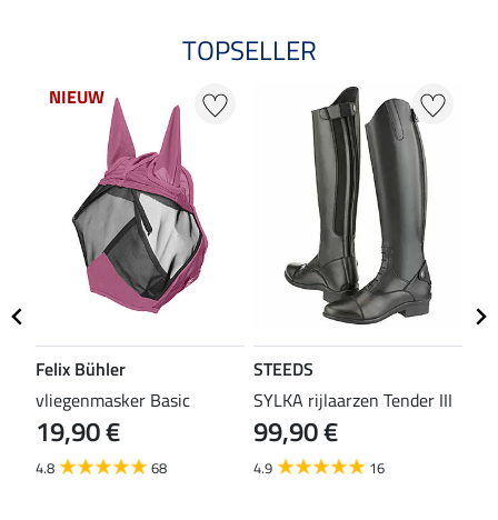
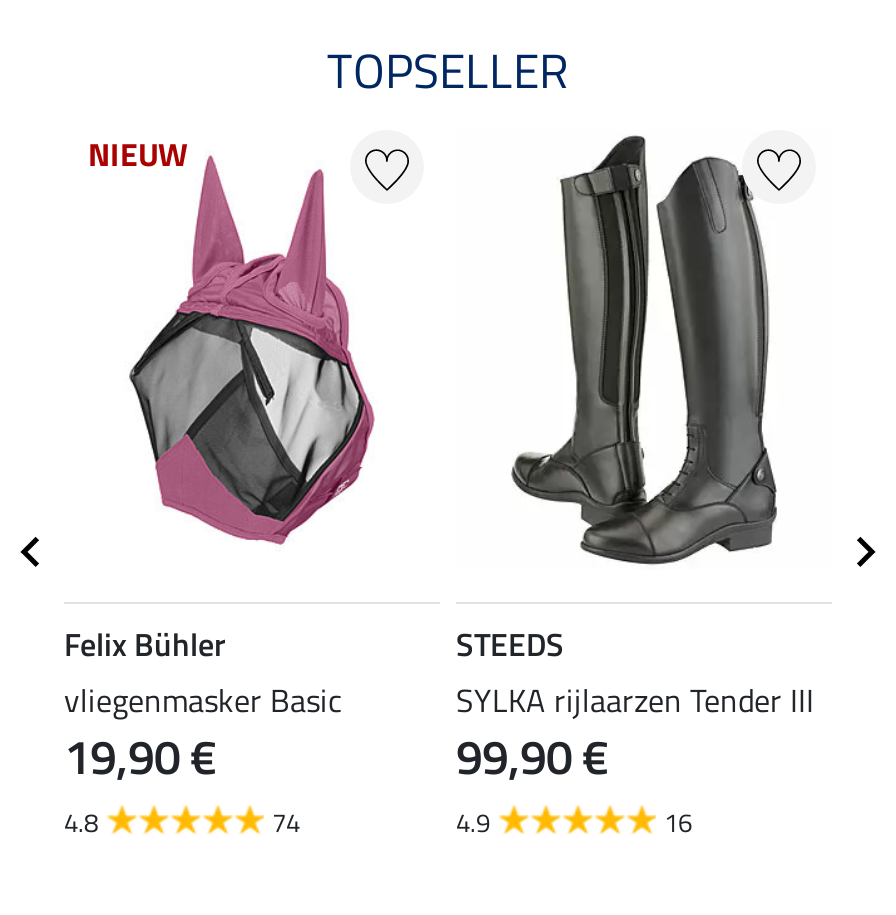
[151,456,167,478] 68 -> [272,802,300,842] 74

